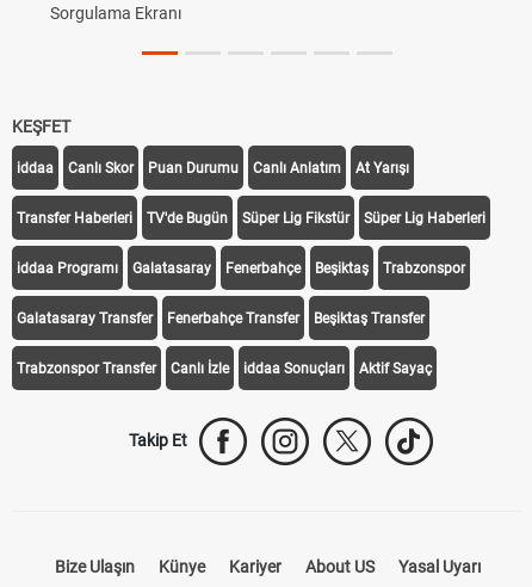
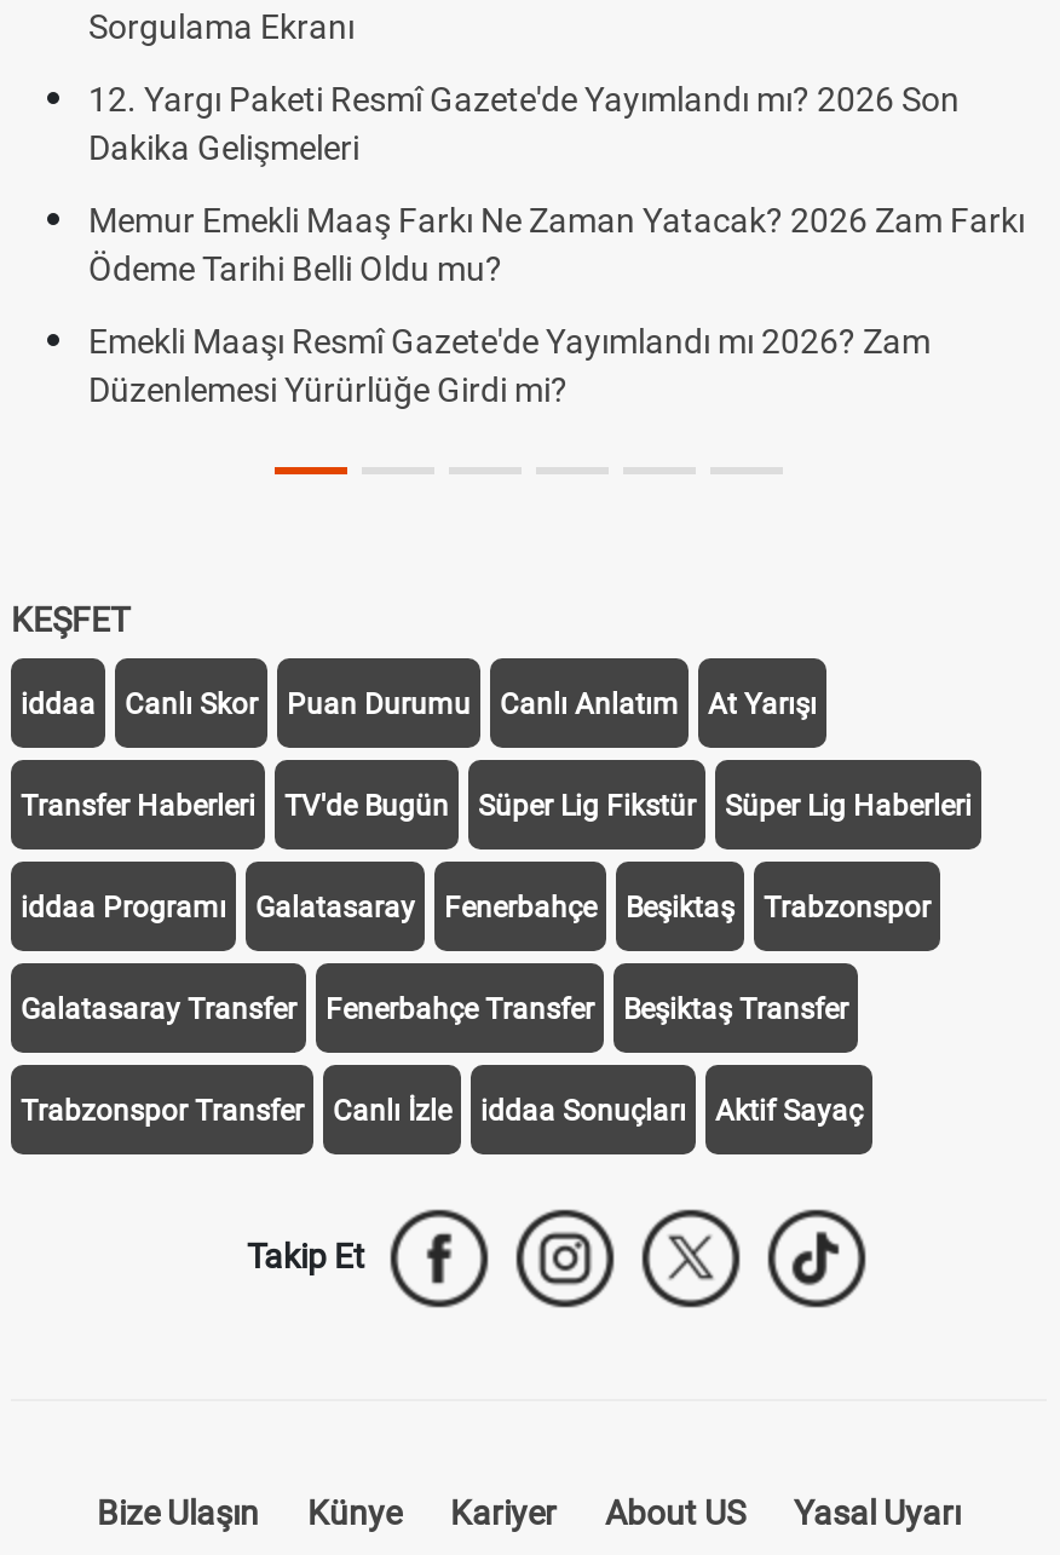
none -> [88,80,1025,409] 12. Yargı Paketi Resmî Gazete'de Yayımlandı mı? 2026 Son | Dakika Gelişmeleri | Memur Emekli Maaş Farkı Ne Zaman Yatacak? 2026 Zam Farkı | Ödeme Tarihi Belli Oldu mu? | Emekli Maaşı Resmî Gazete'de Yayımlandı mı 2026? Zam | Düzenlemesi Yürürlüğe Girdi mi?

